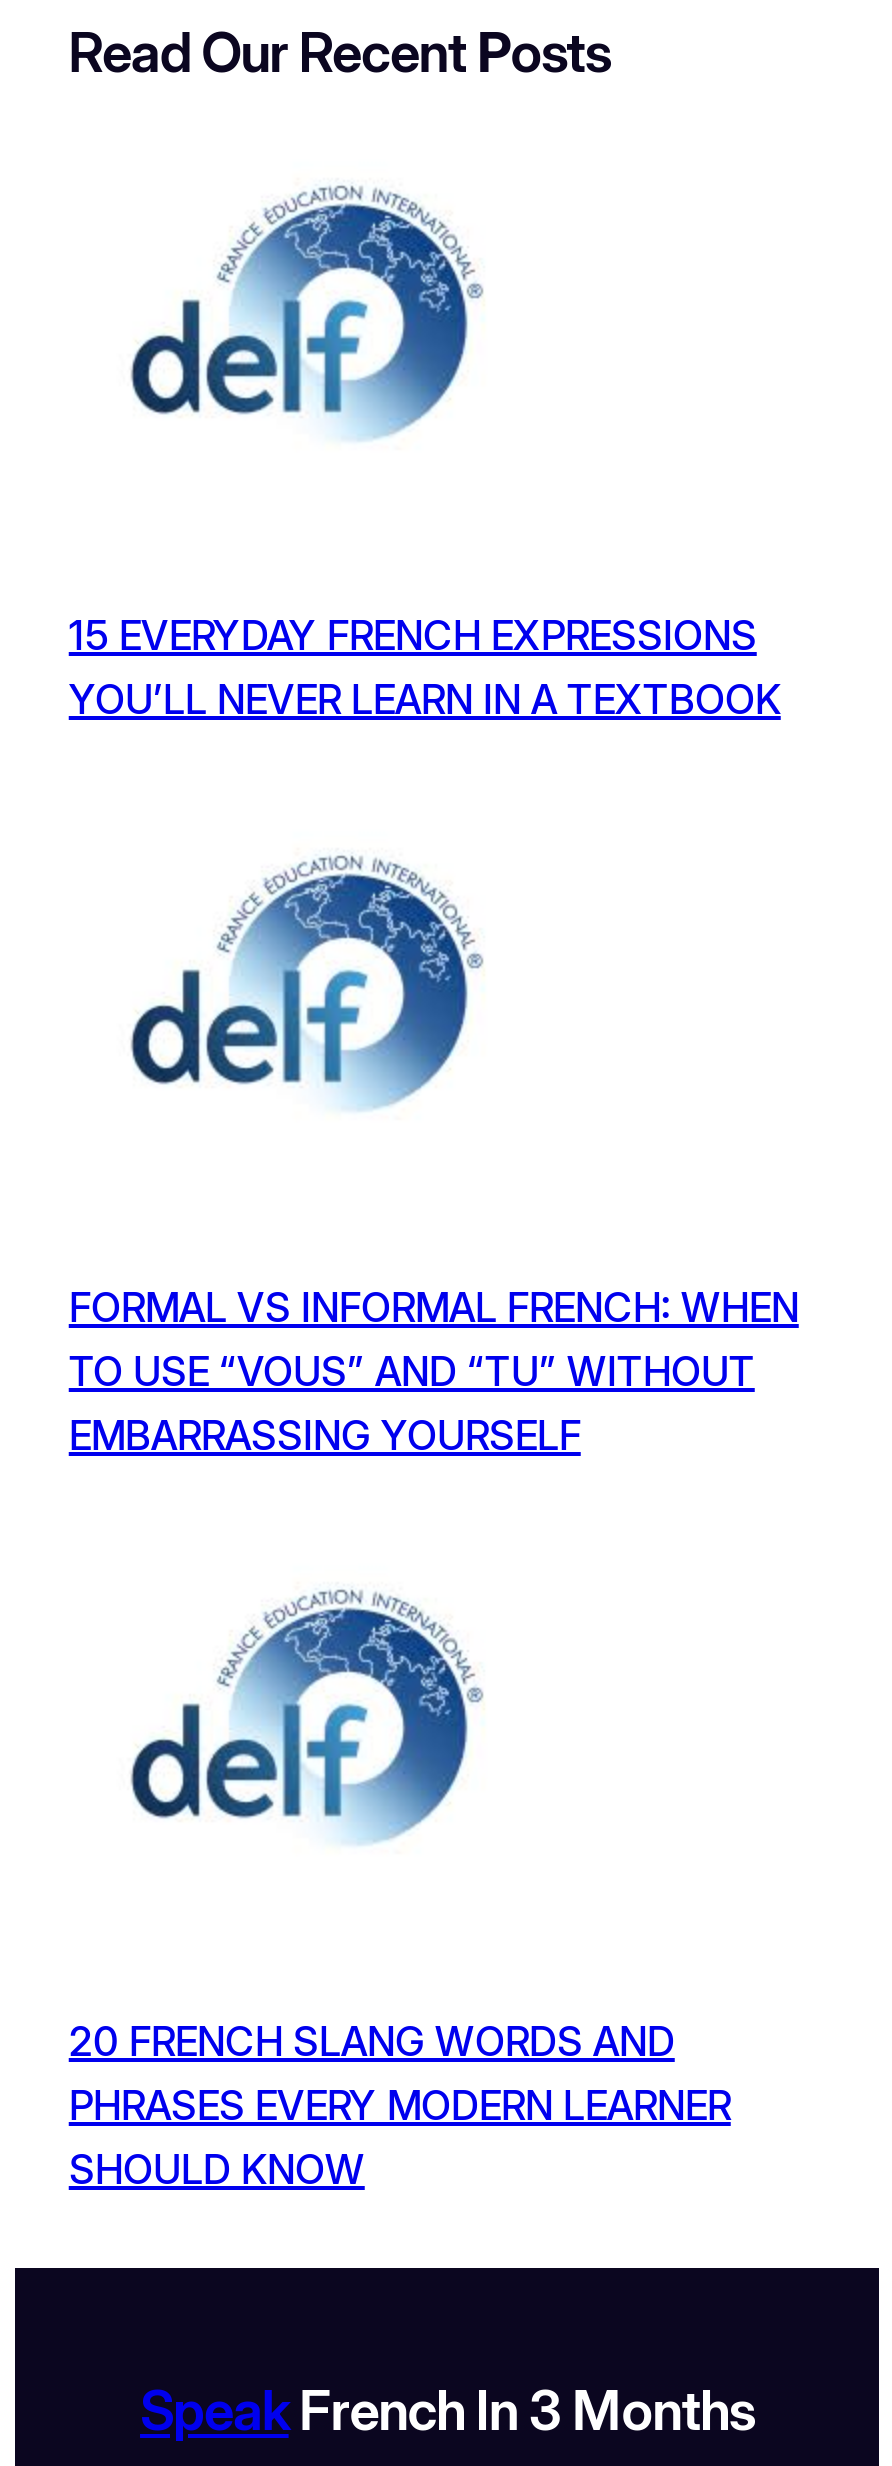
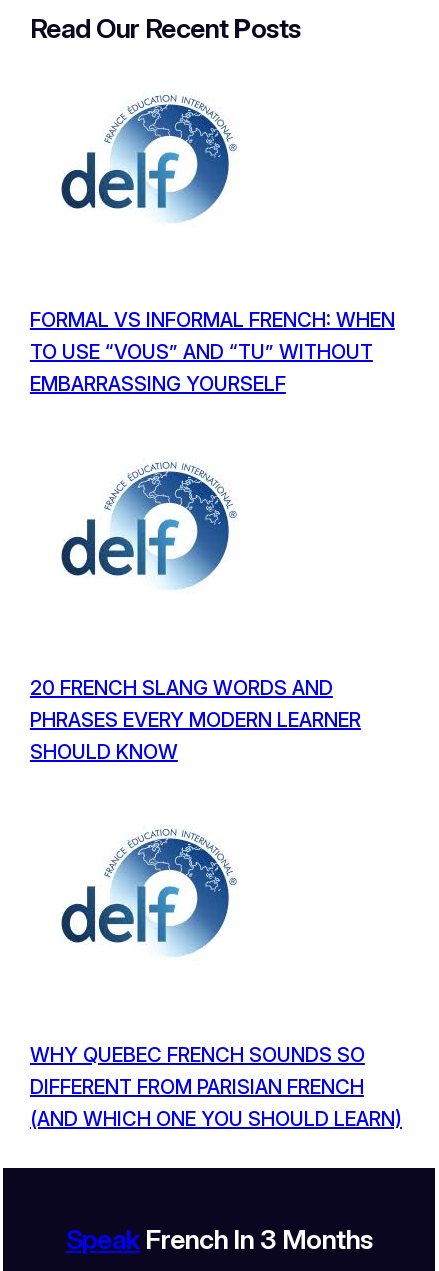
[69,613,781,725] 15 EVERYDAY FRENCH EXPRESSIONS | YOU’LL NEVER LEARN IN A TEXTBOOK -> none
moved [127,846,487,1120] -> [59,90,239,227]: [image]
moved [69,1284,799,2194] -> [30,308,395,764]: [image] | FORMAL VS INFORMAL FRENCH: WHEN | TO USE “VOUS” AND “TU” WITHOUT | EMBARRASSING YOURSELF | 20 FRENCH SLANG WORDS AND | PHRASES EVERY MODERN LEARNER | SHOULD KNOW
none -> [30,1043,402,1131] WHY QUEBEC FRENCH SOUNDS SO | DIFFERENT FROM PARISIAN FRENCH | (AND WHICH ONE YOU SHOULD LEARN)

